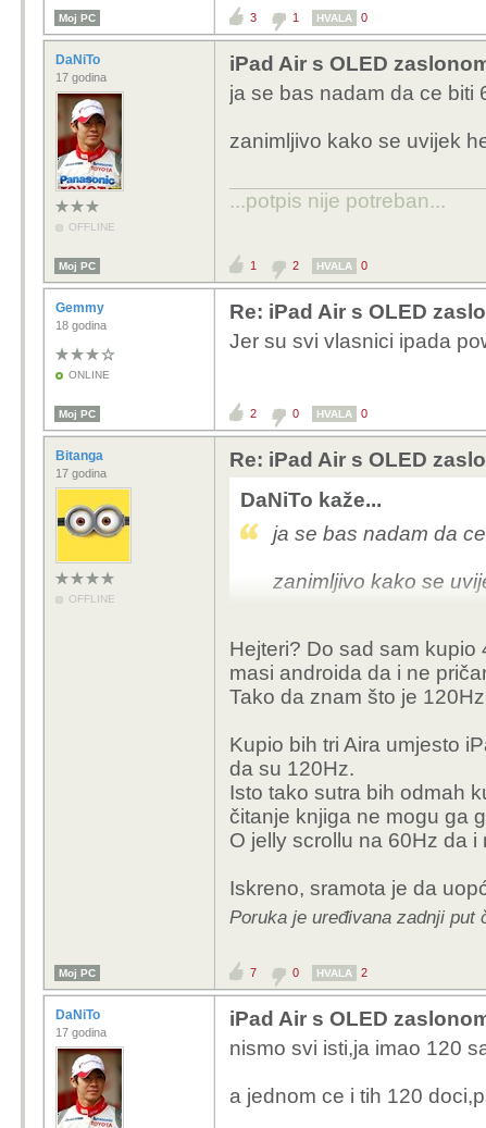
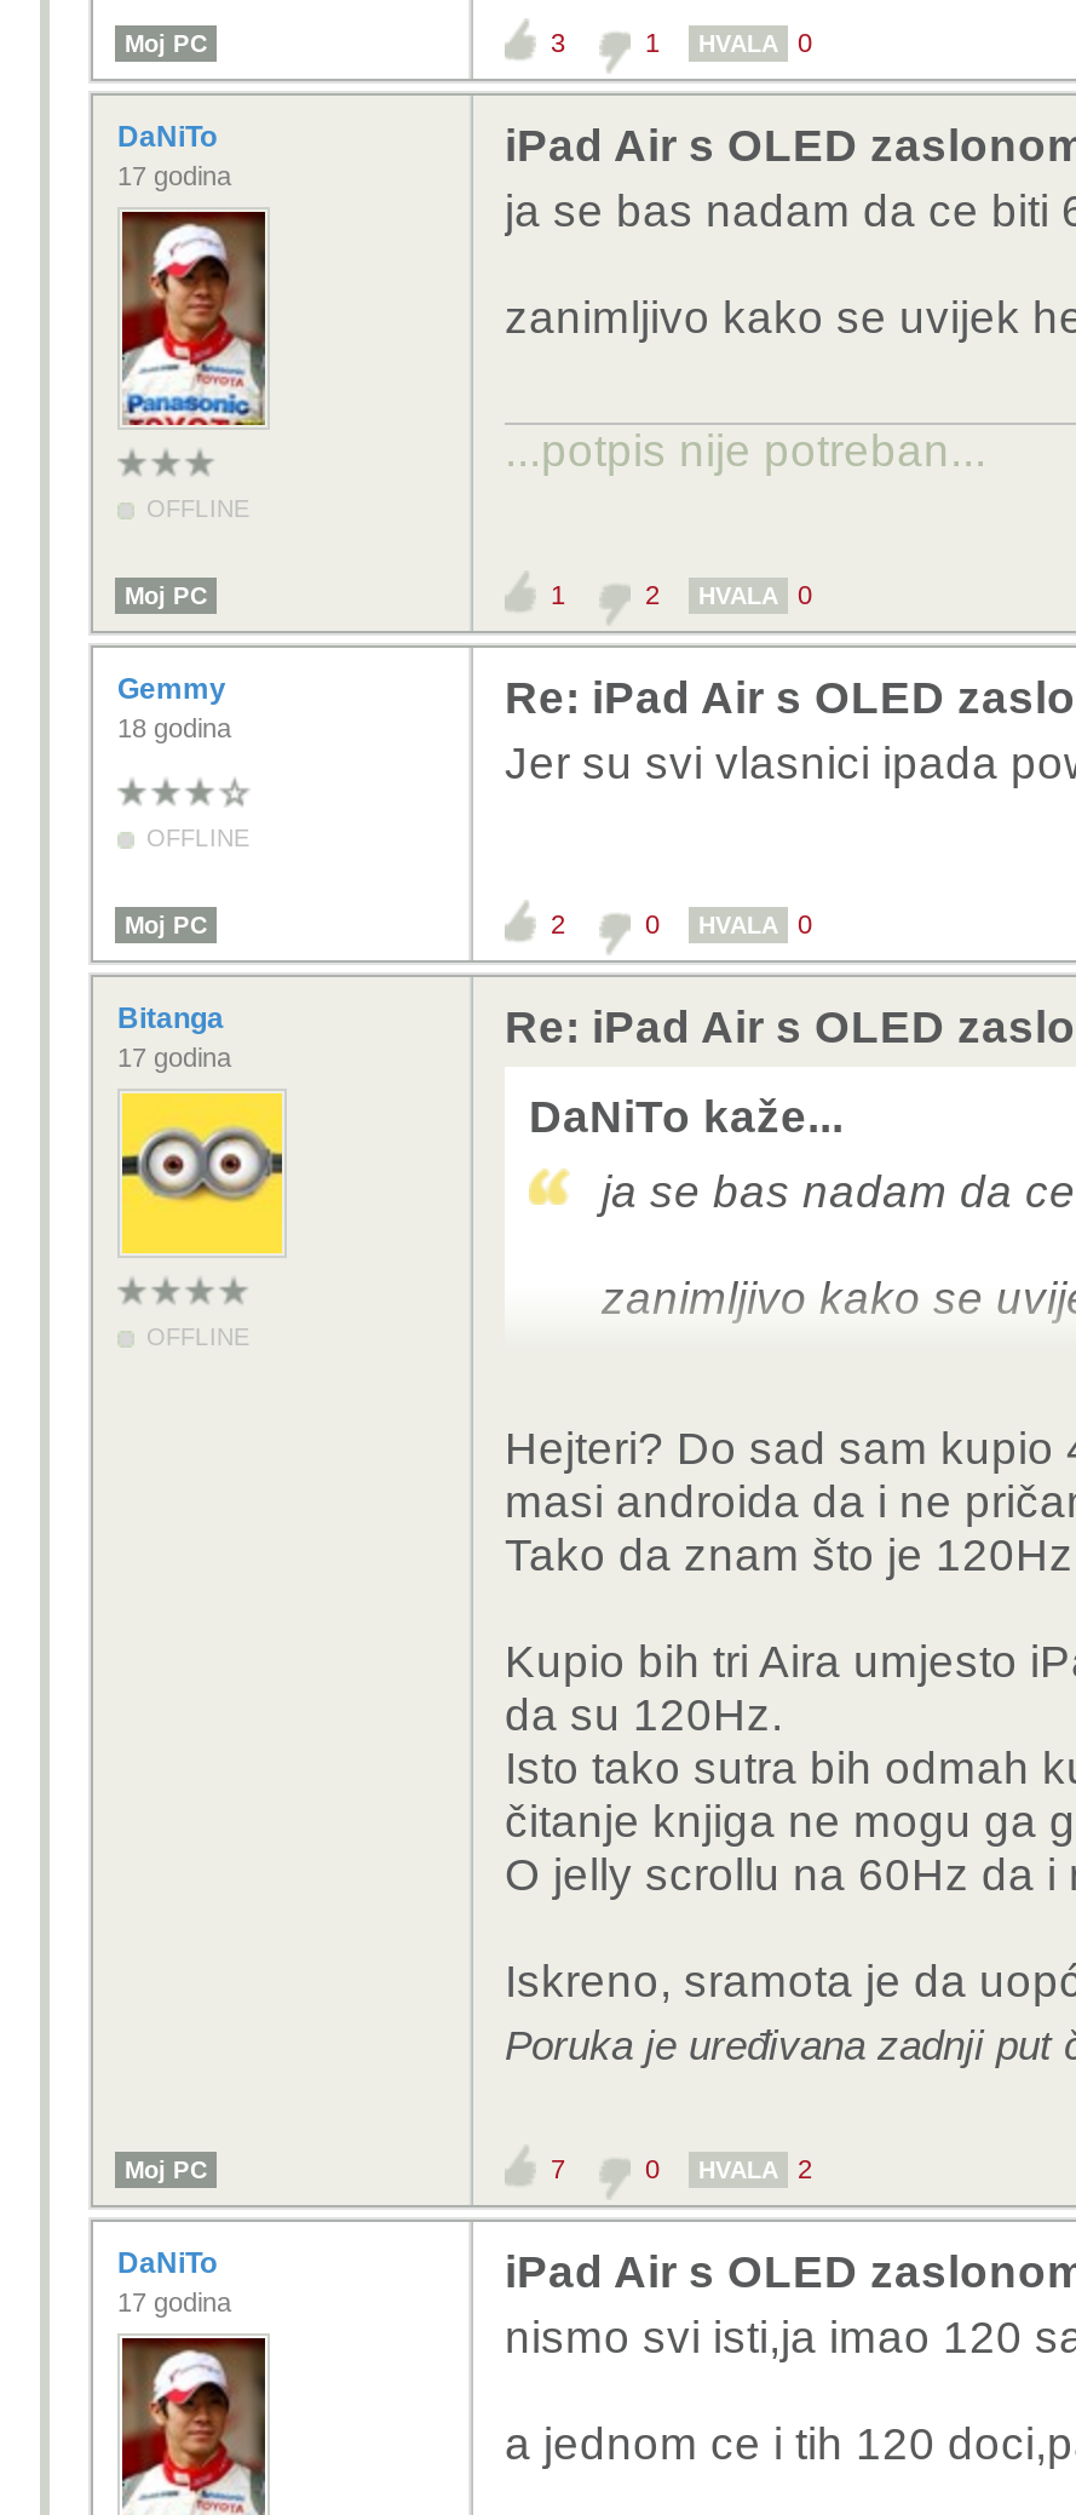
[68,369,110,381] ONLINE -> [146,825,251,851] OFFLINE

